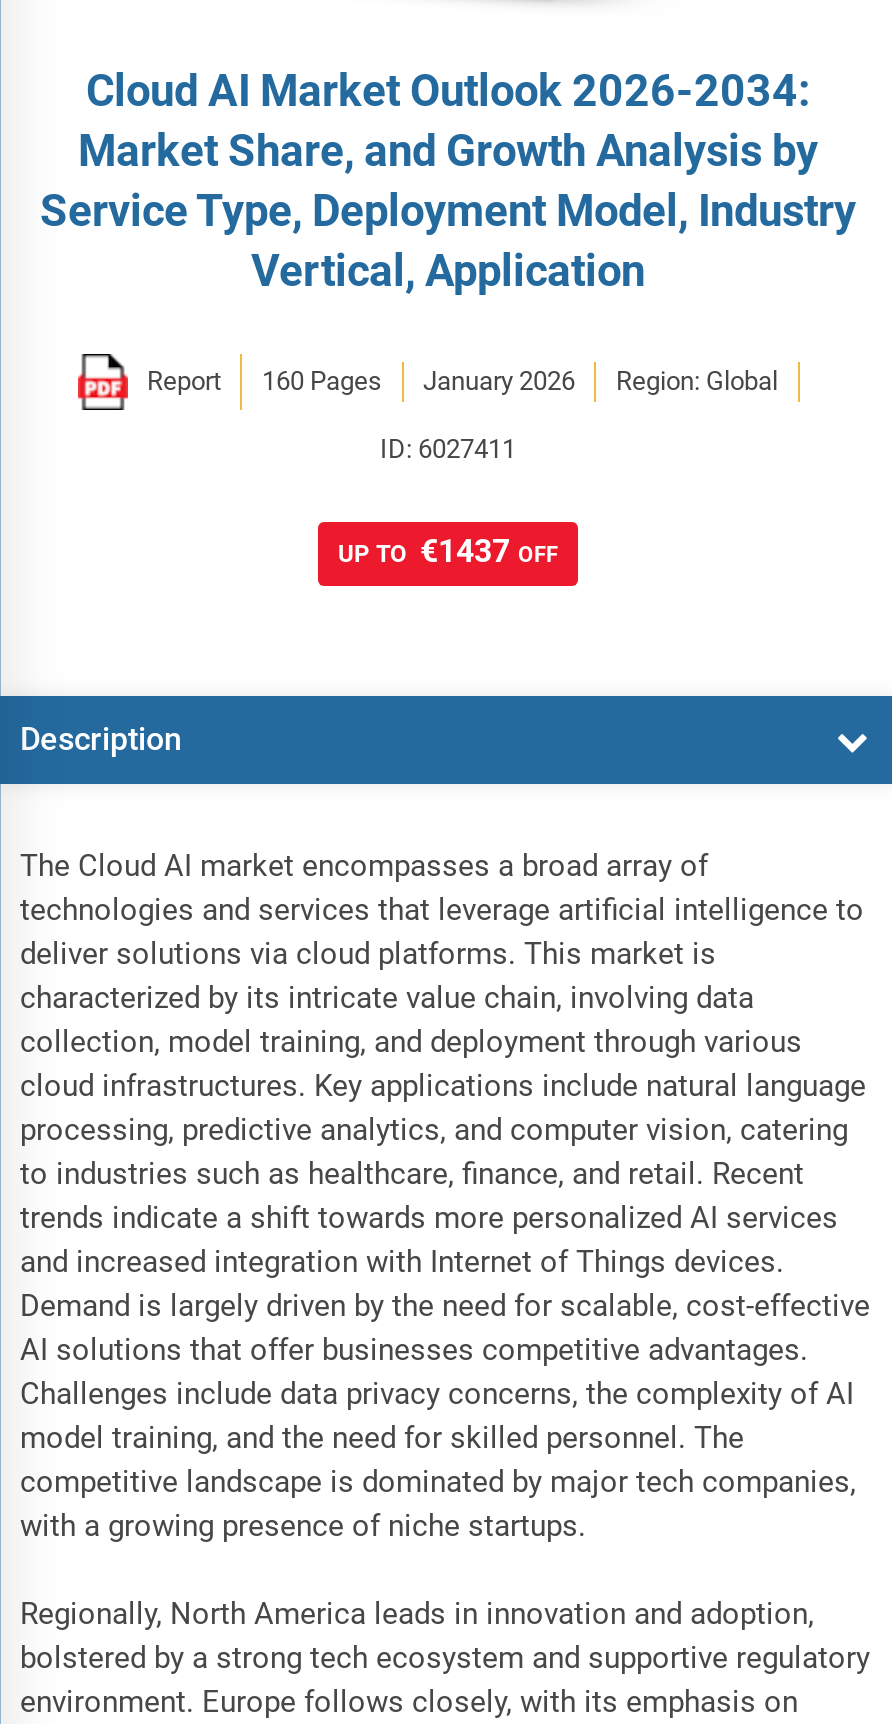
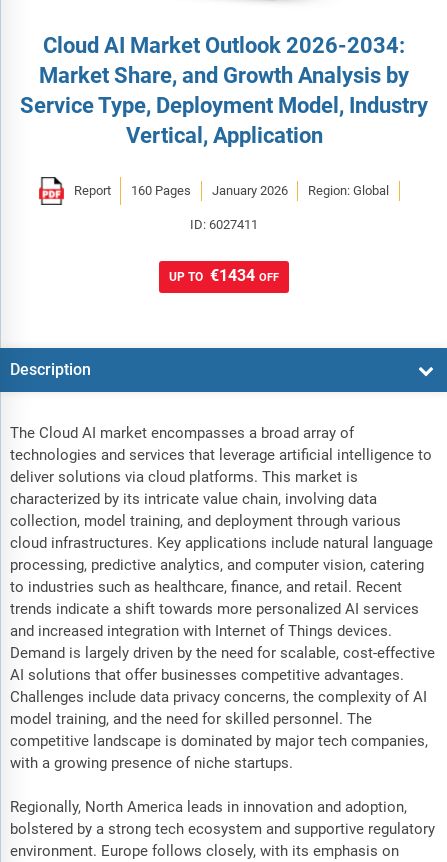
[338,531,558,569] UP TO €1437 OFF -> [169,266,279,285] UP TO €1434 OFF

